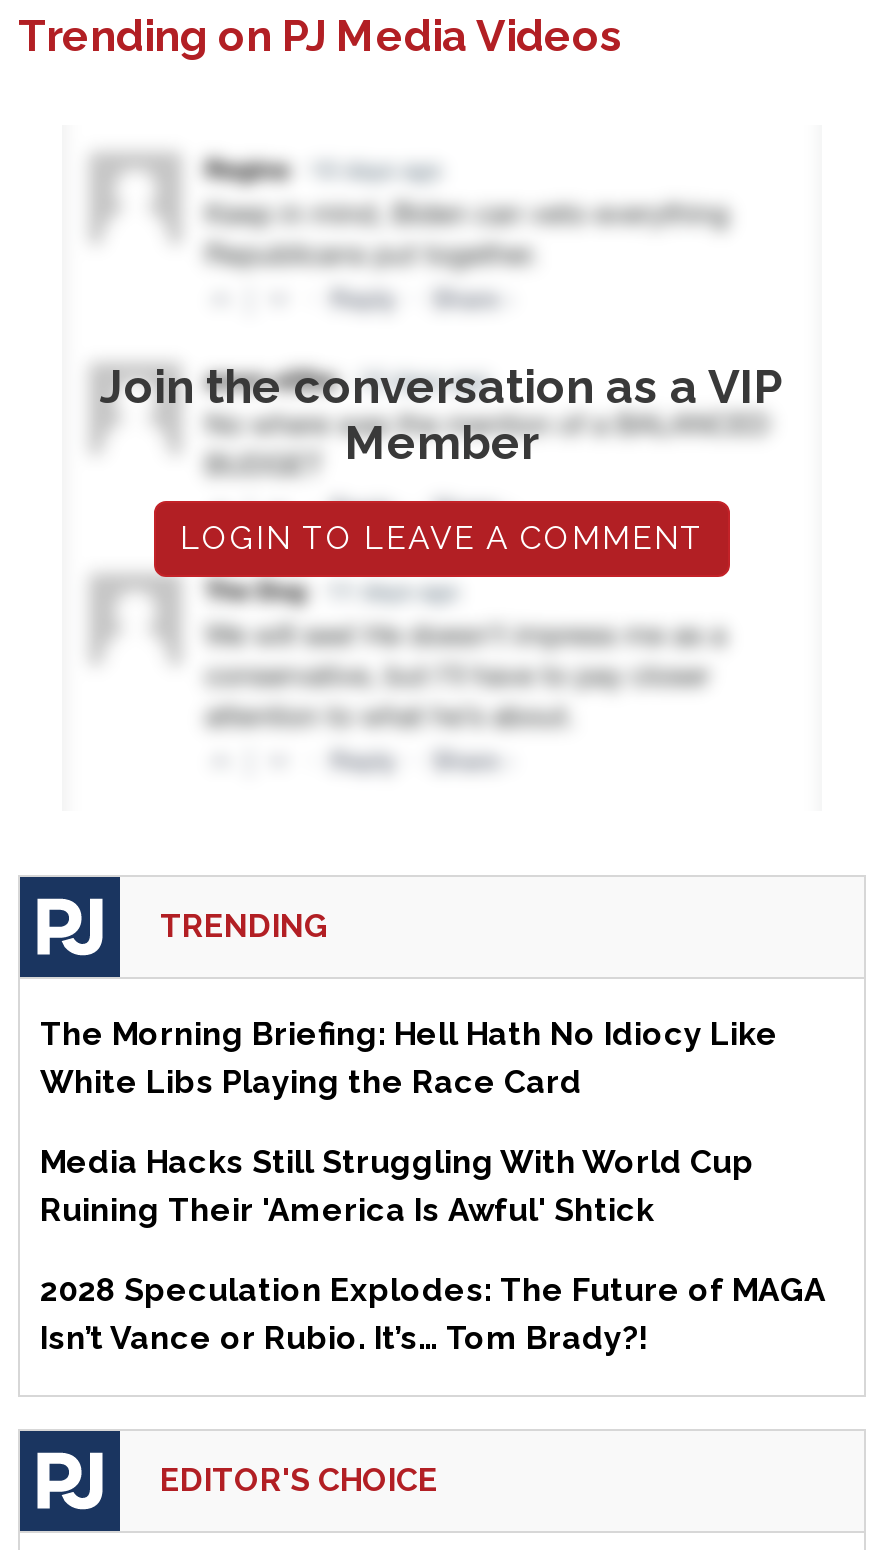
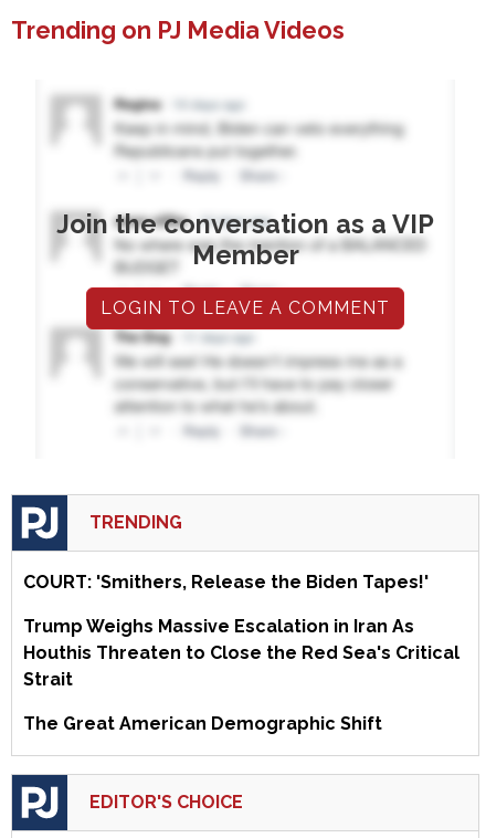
[40,1016,778,1102] The Morning Briefing: Hell Hath No Idiocy Like | White Libs Playing the Race Card -> [23,572,429,593] COURT: 'Smithers, Release the Biden Tapes!'
[40,1144,754,1230] Media Hacks Still Struggling With World Cup | Ruining Their 'America Is Awful' Shtick -> [23,616,459,690] Trump Weighs Massive Escalation in Iran As | Houthis Threaten to Close the Red Sea's Critical | Strait
[40,1272,826,1358] 2028 Speculation Explodes: The Future of MAGA | Isn’t Vance or Rubio. It’s… Tom Brady?! -> [23,714,382,735] The Great American Demographic Shift

